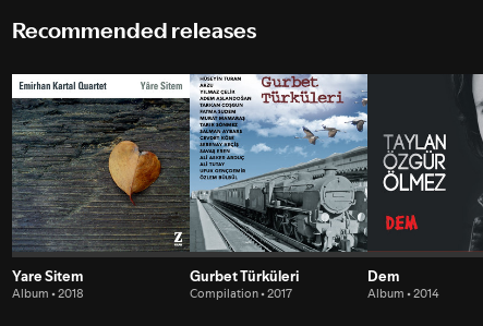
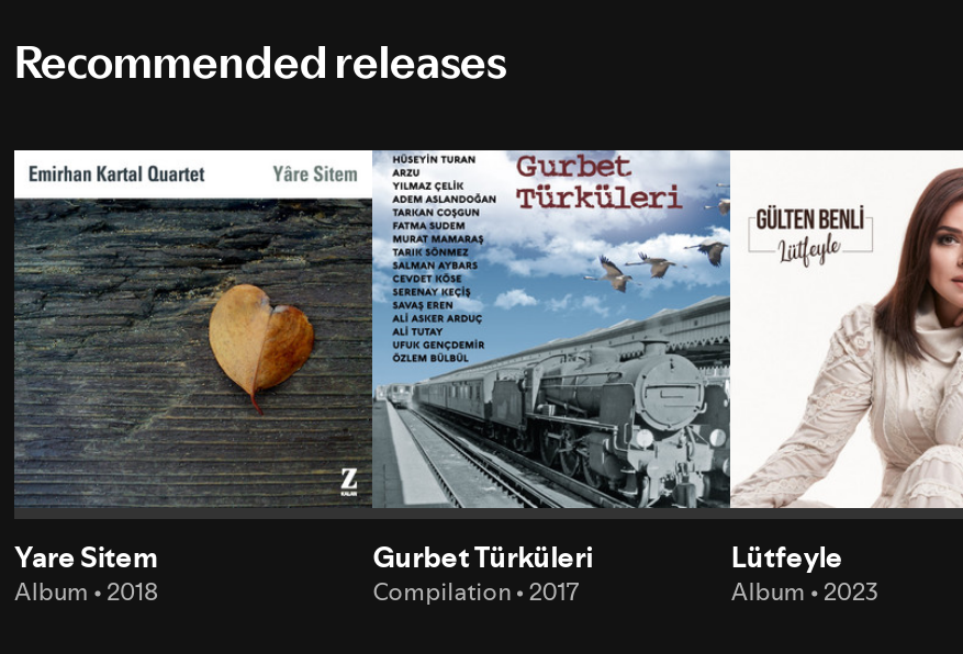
[366,73,480,302] [image] | Dem | Album • 2014 -> [728,148,956,610] [image] | Lütfeyle | Album • 2023

